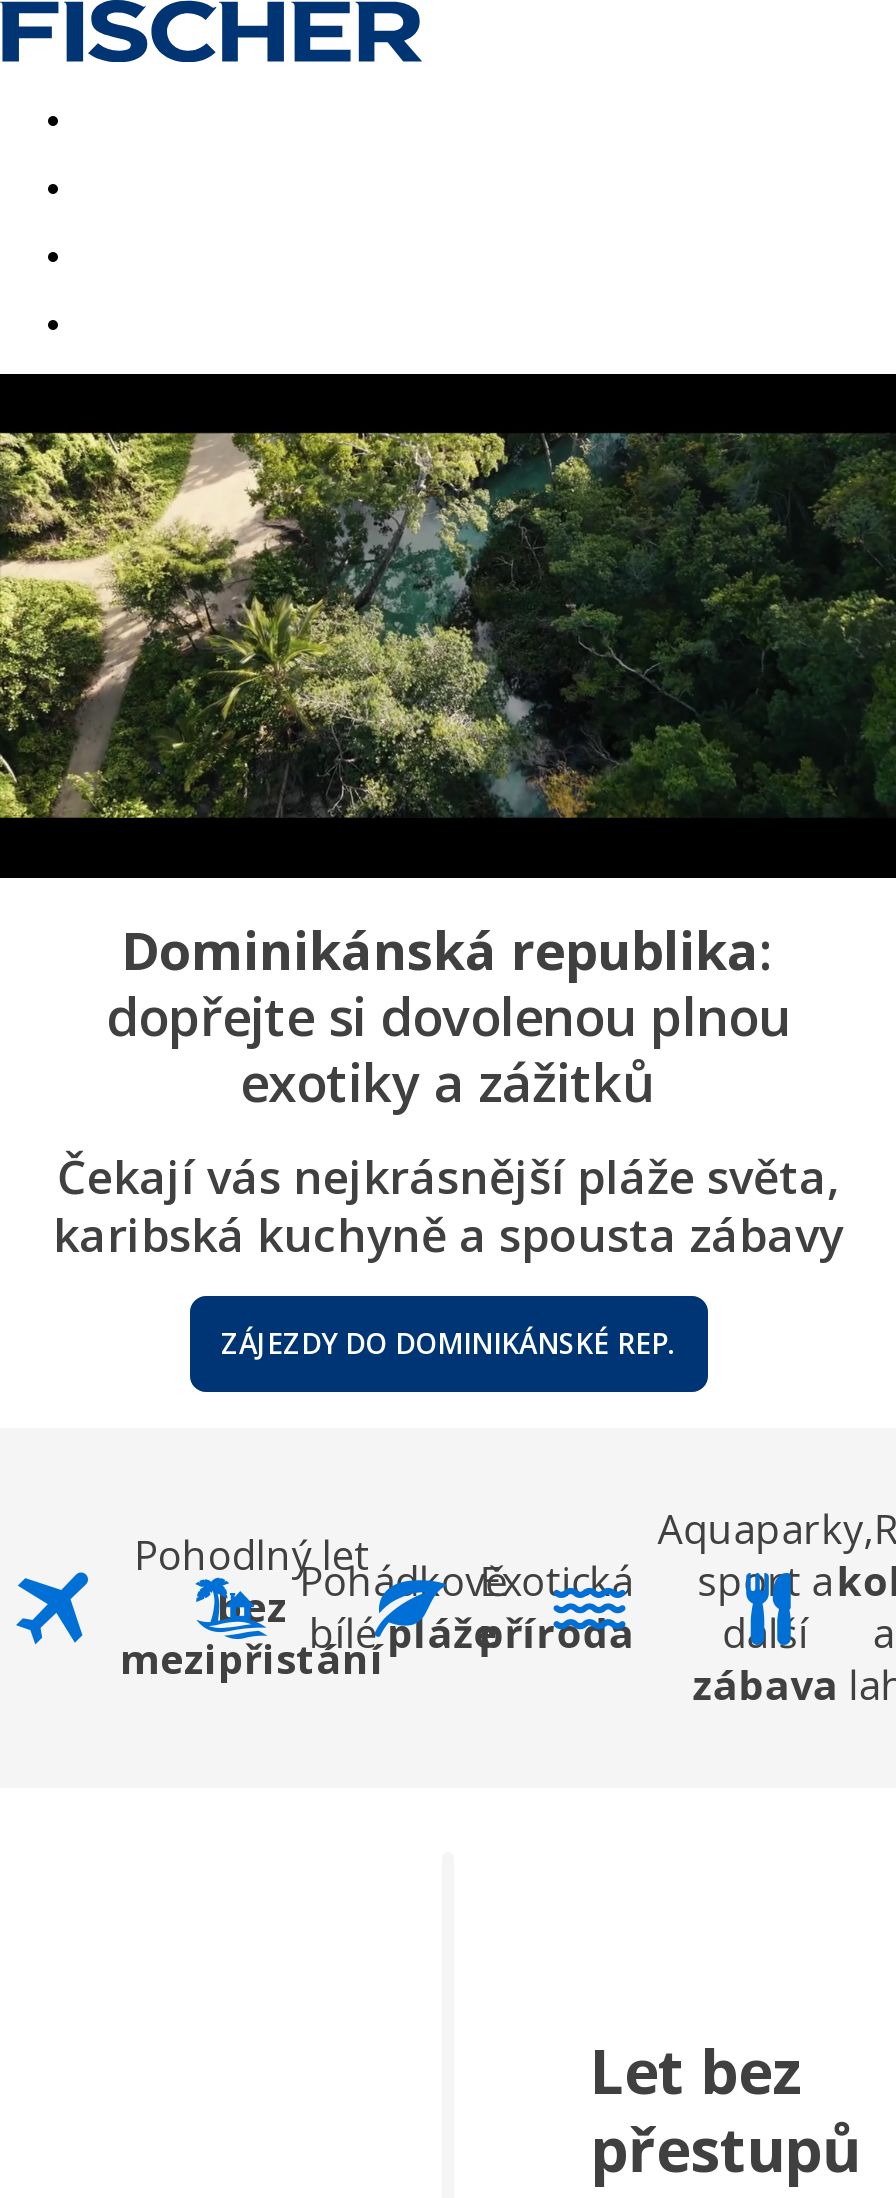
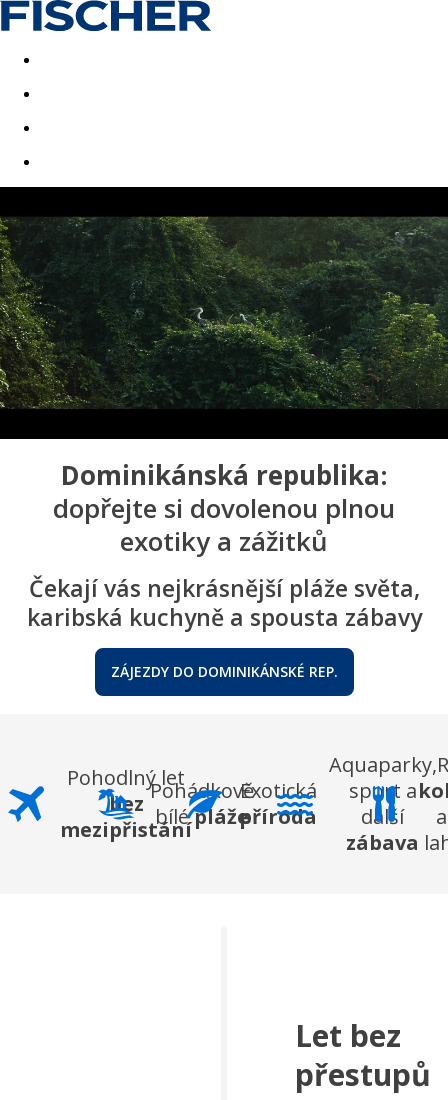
[6,430,890,820] [image] -> [3,217,445,408] [image]

